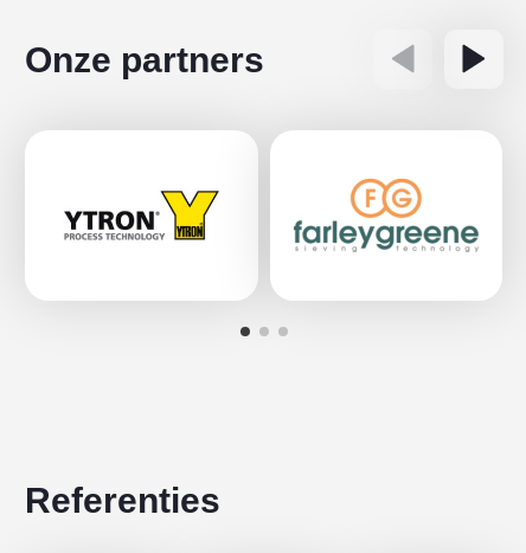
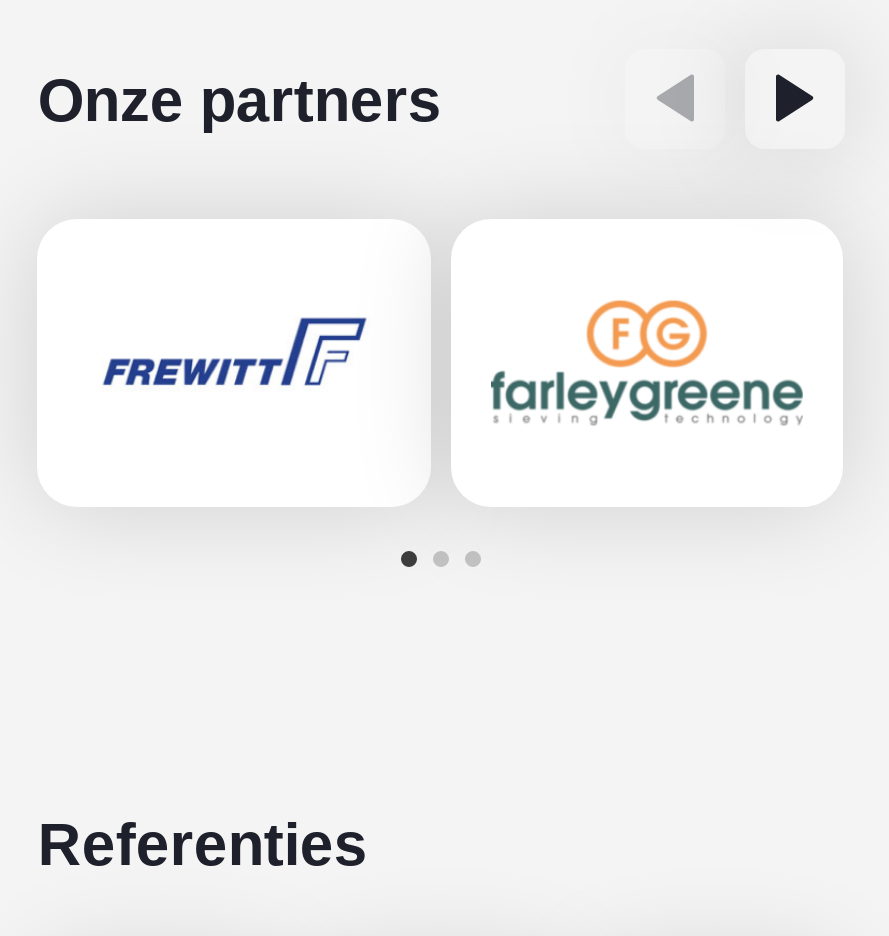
[63,188,219,242] [image] -> [101,315,367,405] [image]

